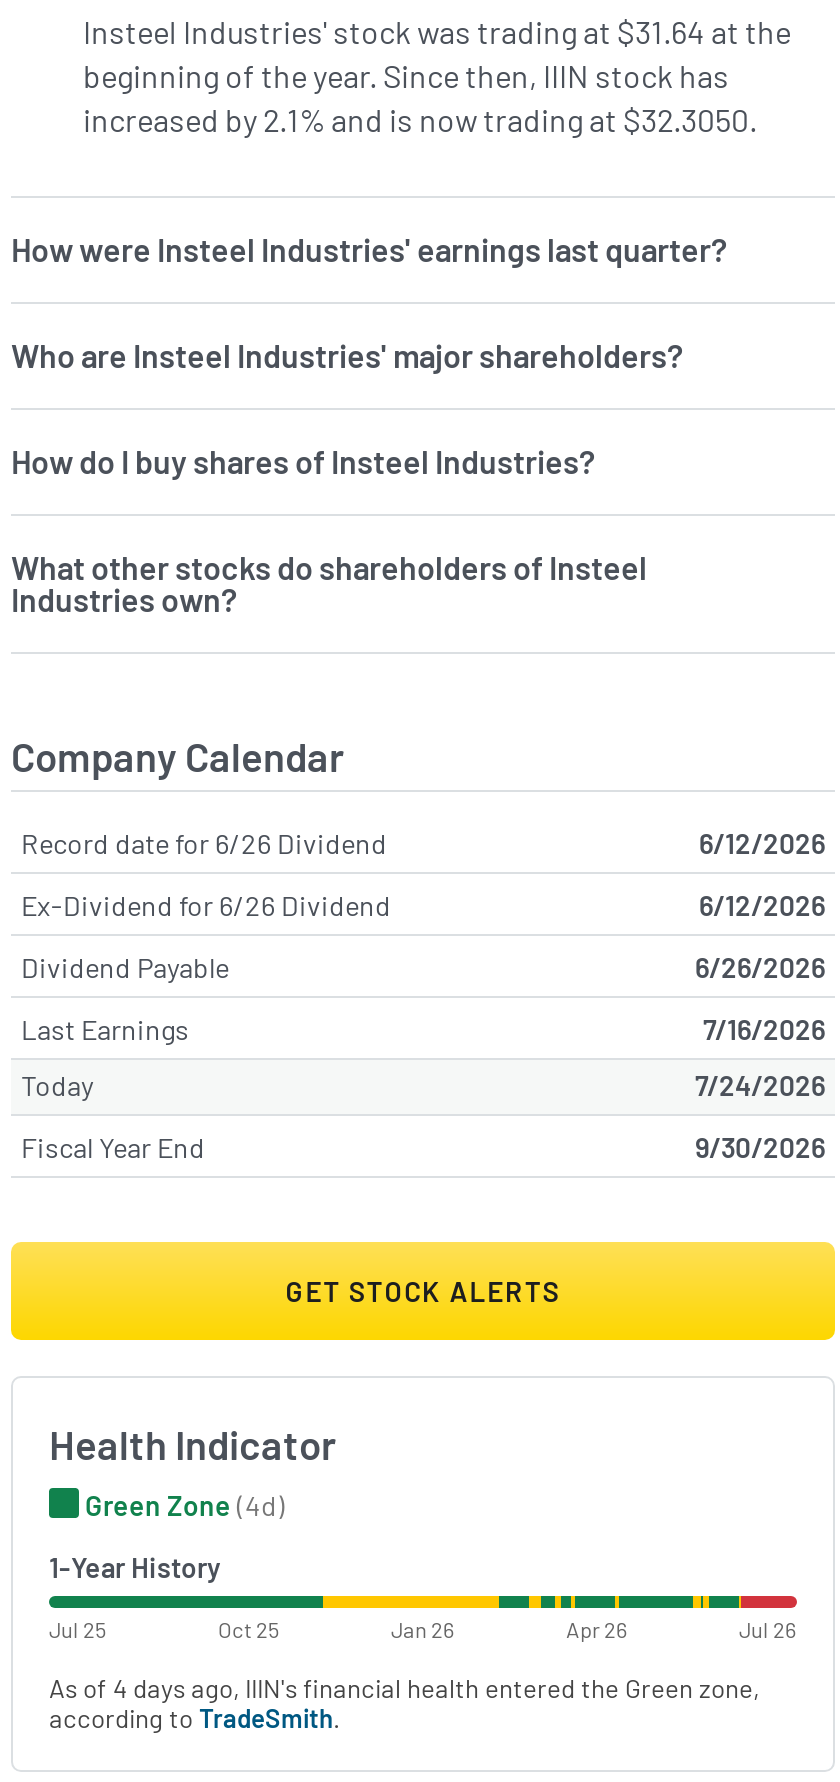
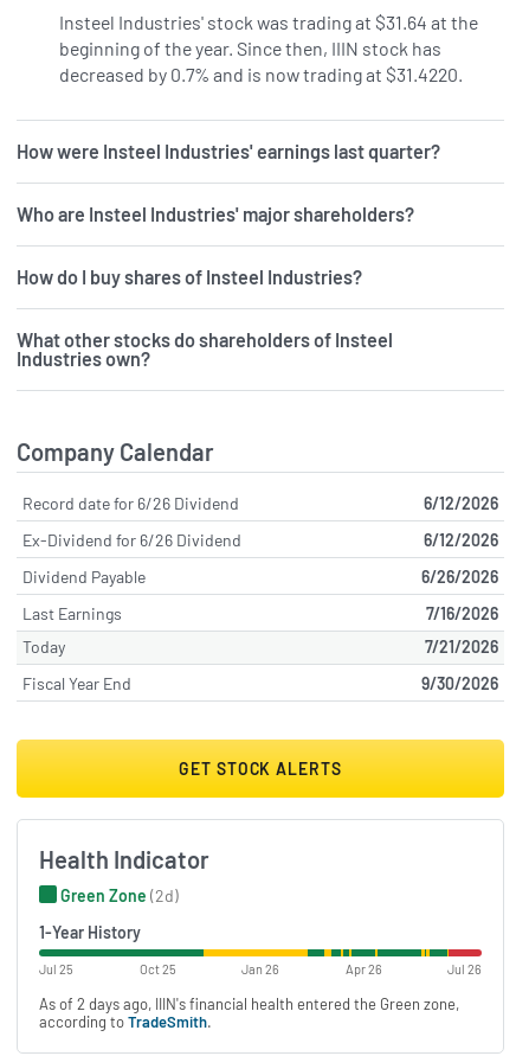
[83,99,757,137] increased by 2.1% and is now trading at $32.3050. -> [59,62,463,85] decreased by 0.7% and is now trading at $31.4220.
[695,1068,825,1102] 7/24/2026 -> [425,636,498,656] 7/21/2026
[85,1487,285,1521] Green Zone (4d) -> [60,885,179,905] Green Zone (2d)
[49,1671,759,1703] As of 4 days ago, IIIN's financial health entered the Green zone, -> [39,994,459,1013] As of 2 days ago, IIIN's financial health entered the Green zone,

